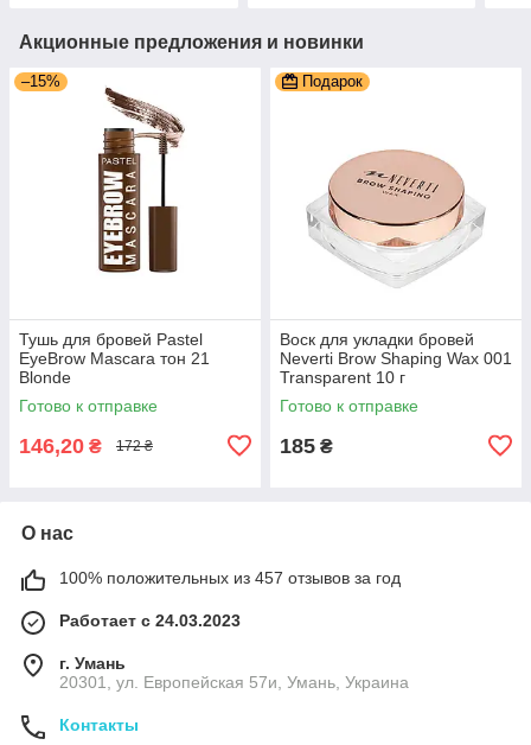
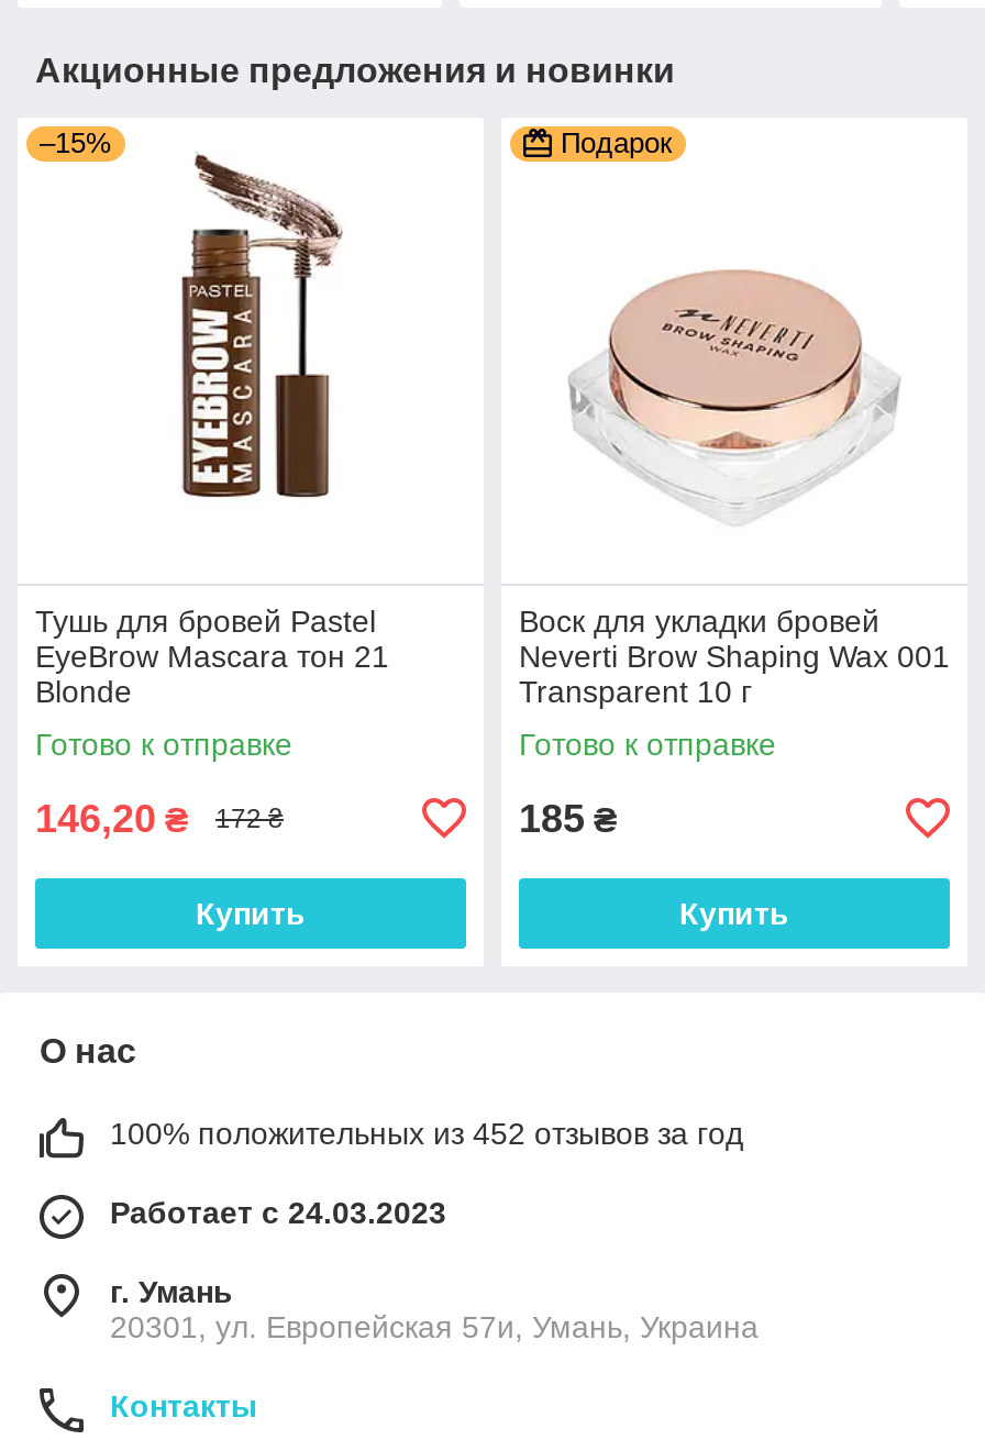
none -> [196,895,306,931] Купить
none -> [679,895,789,931] Купить
[59,568,401,587] 100% положительных из 457 отзывов за год -> [110,1115,743,1150] 100% положительных из 452 отзывов за год

